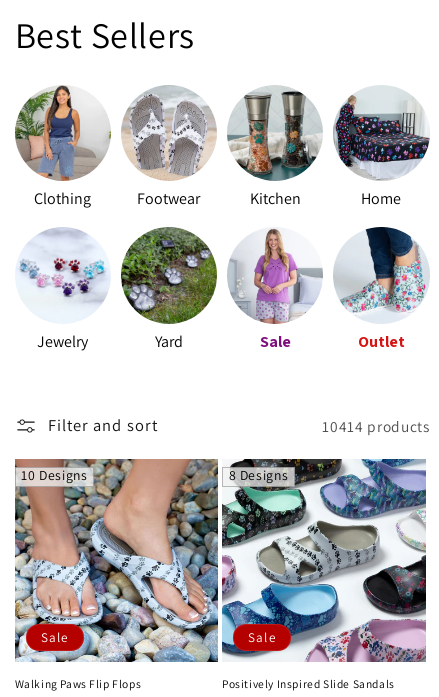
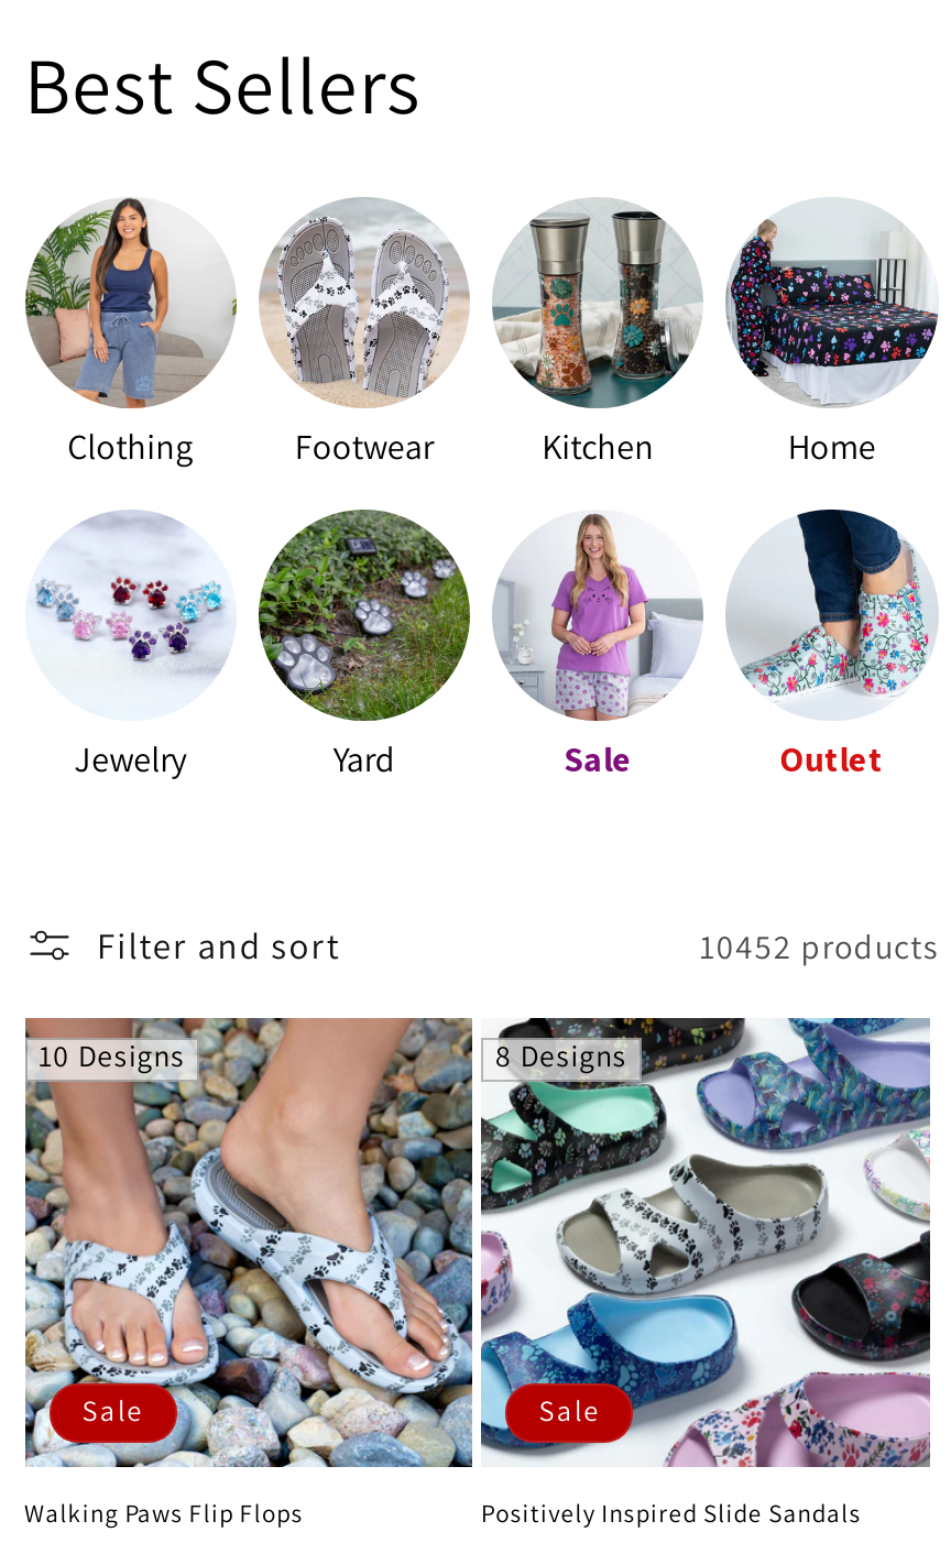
[322,416,429,436] 10414 products -> [699,924,938,968] 10452 products

